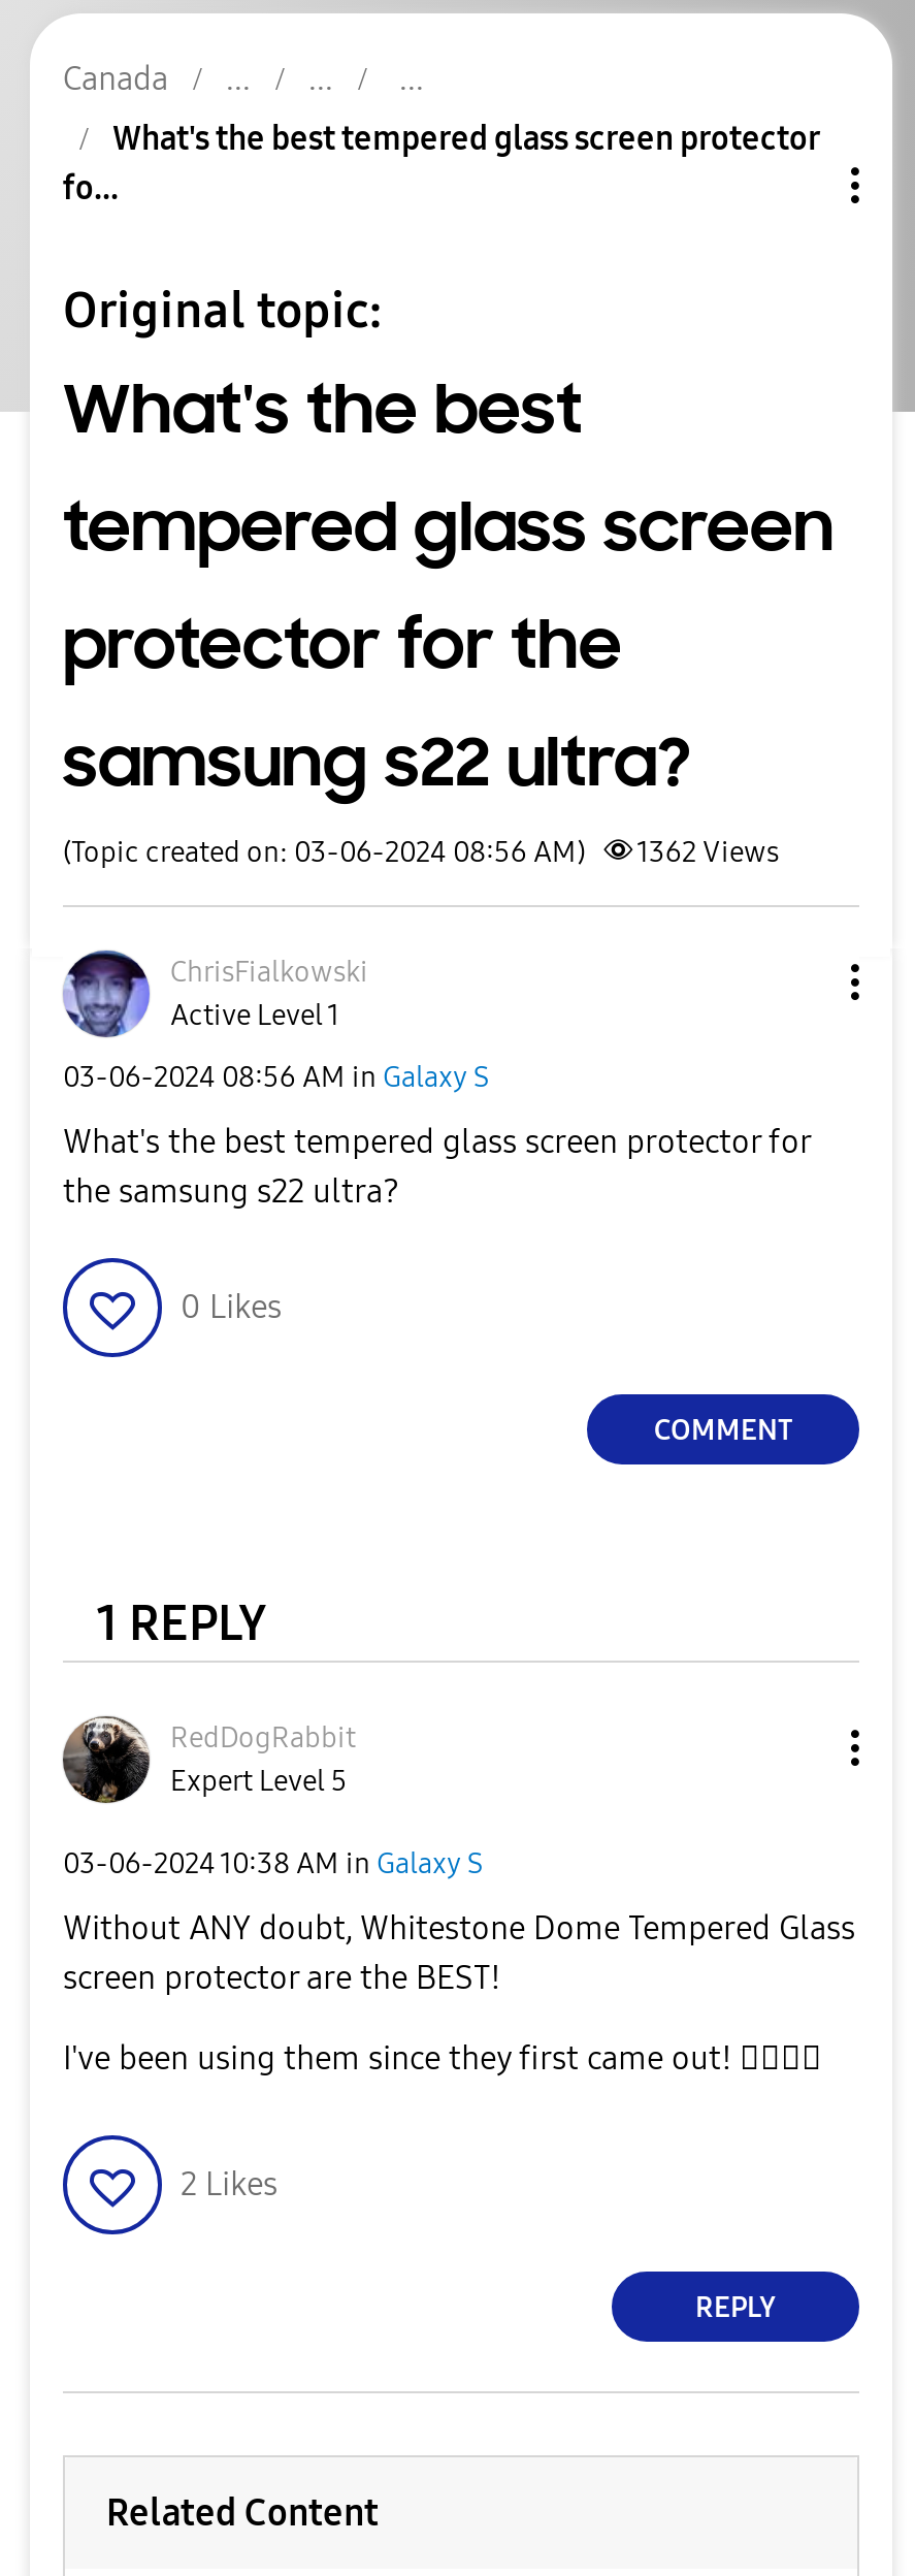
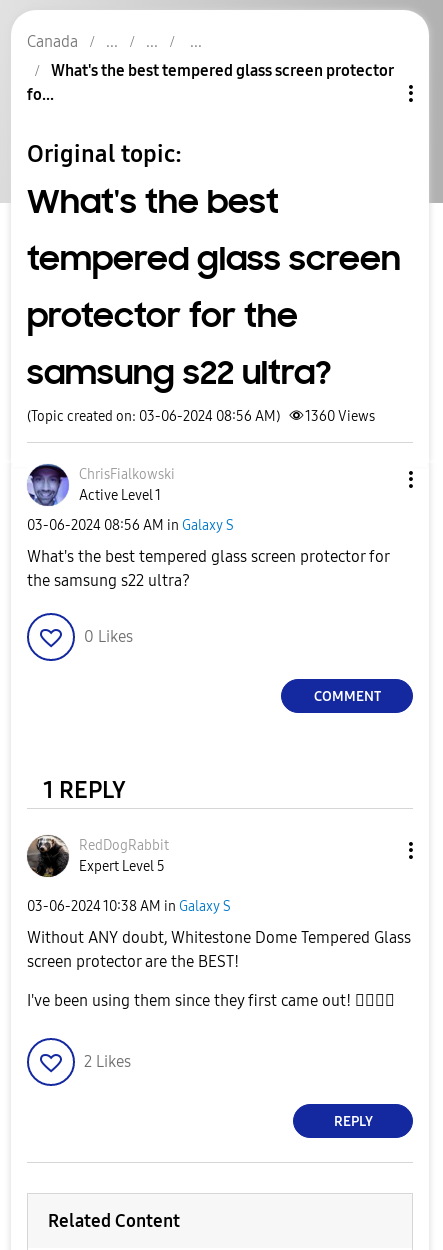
[63,835,779,870] (Topic created on: 03-06-2024 08:56 AM) 1362 Views -> [27,408,375,425] (Topic created on: 03-06-2024 08:56 AM) 1360 Views

